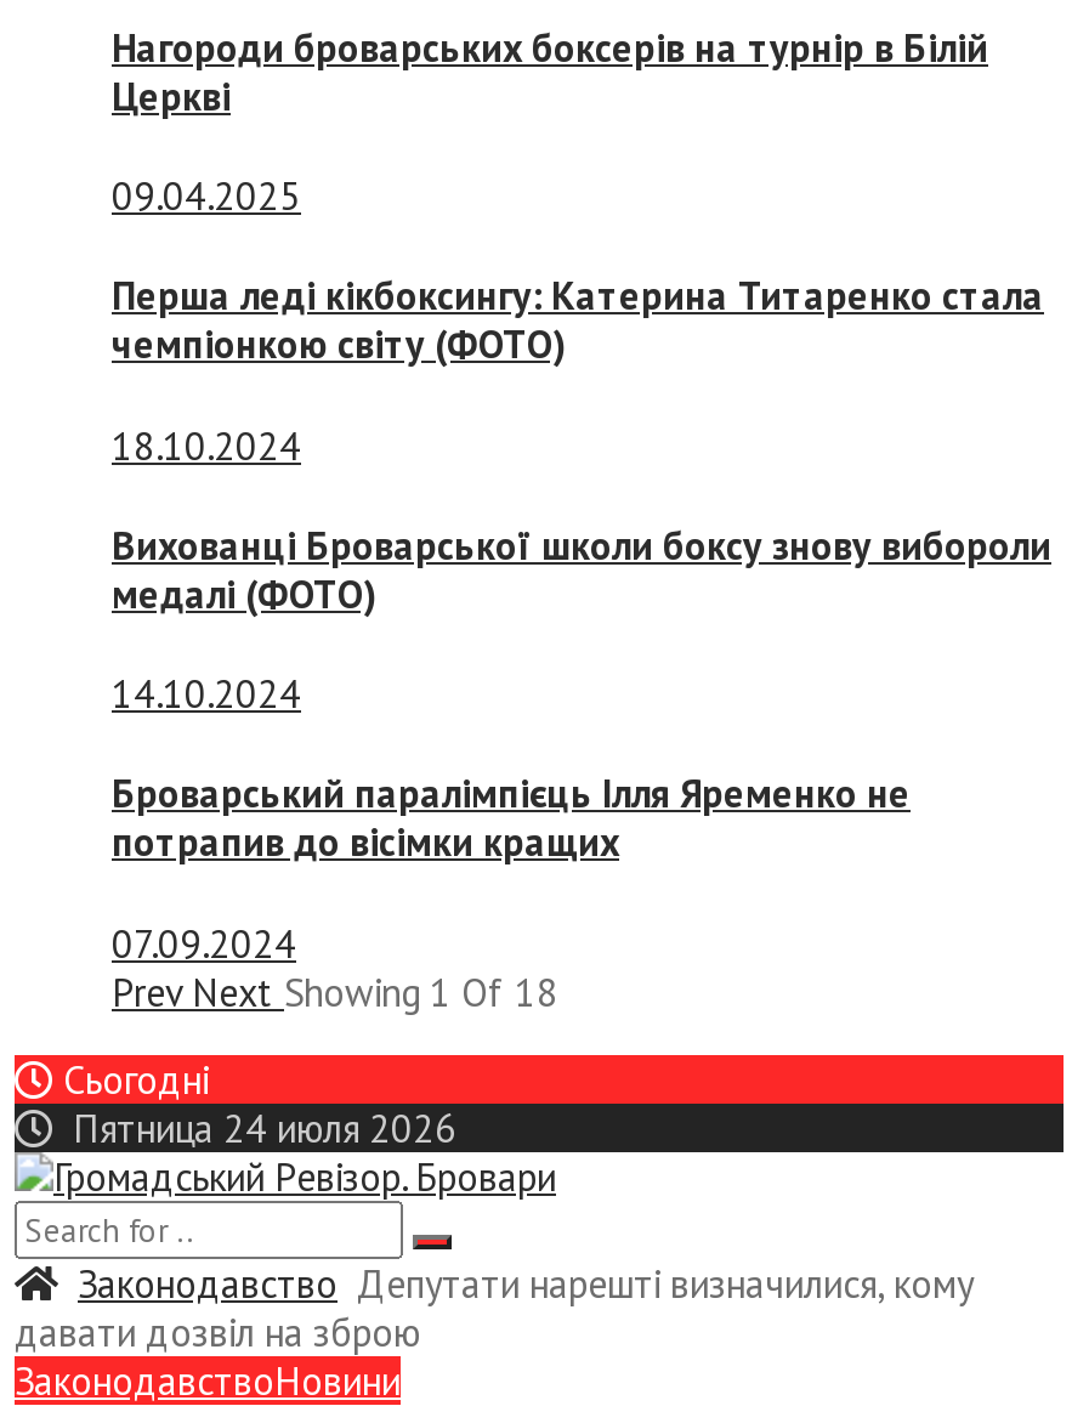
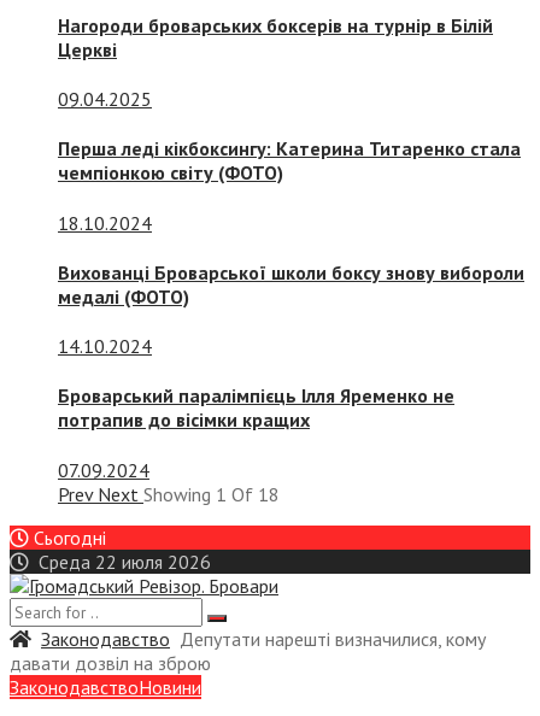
[53,1103,456,1151] Пятница 24 июля 2026 -> [29,549,211,573] Среда 22 июля 2026

